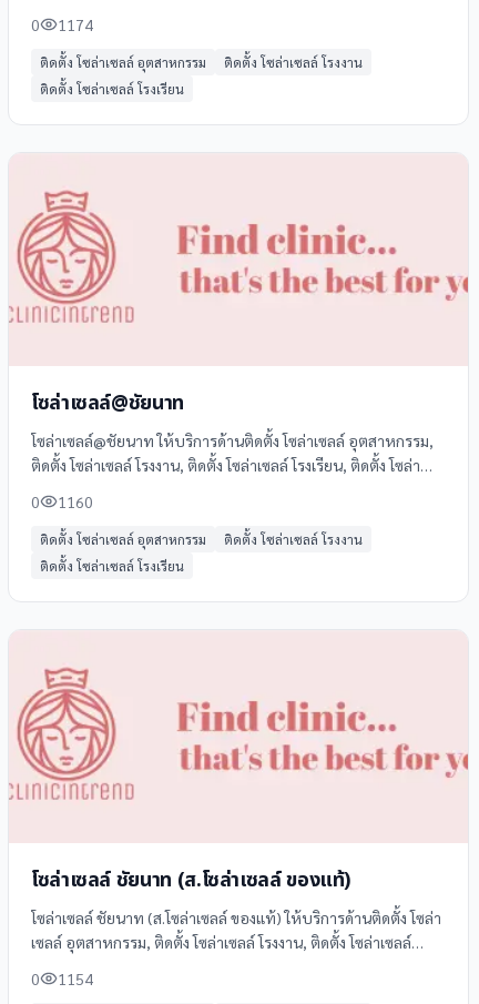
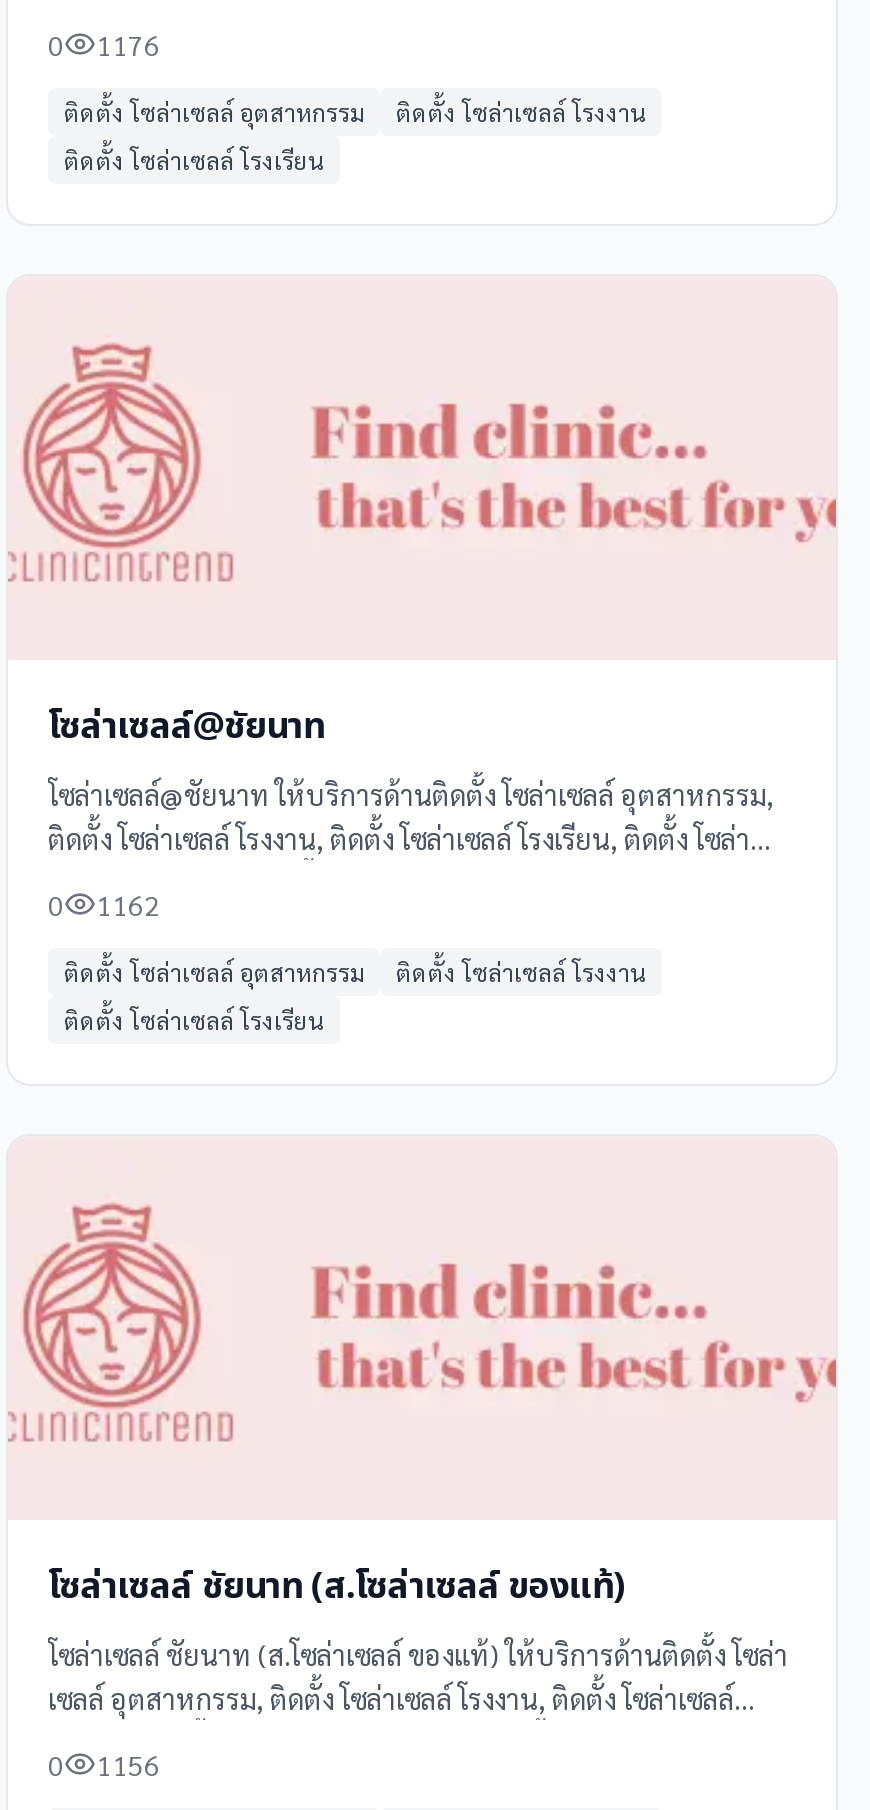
[31,14,93,34] 0 1174 -> [48,26,160,62] 0 1176
[31,491,93,511] 0 1160 -> [48,886,160,922] 0 1162
[31,968,93,988] 0 1154 -> [48,1746,160,1782] 0 1156

